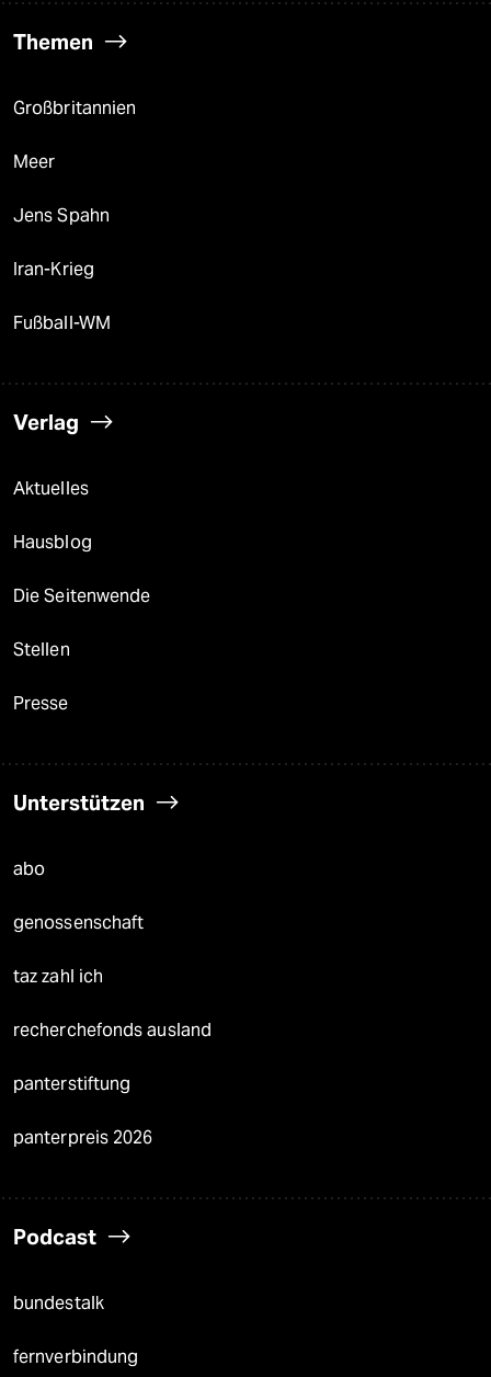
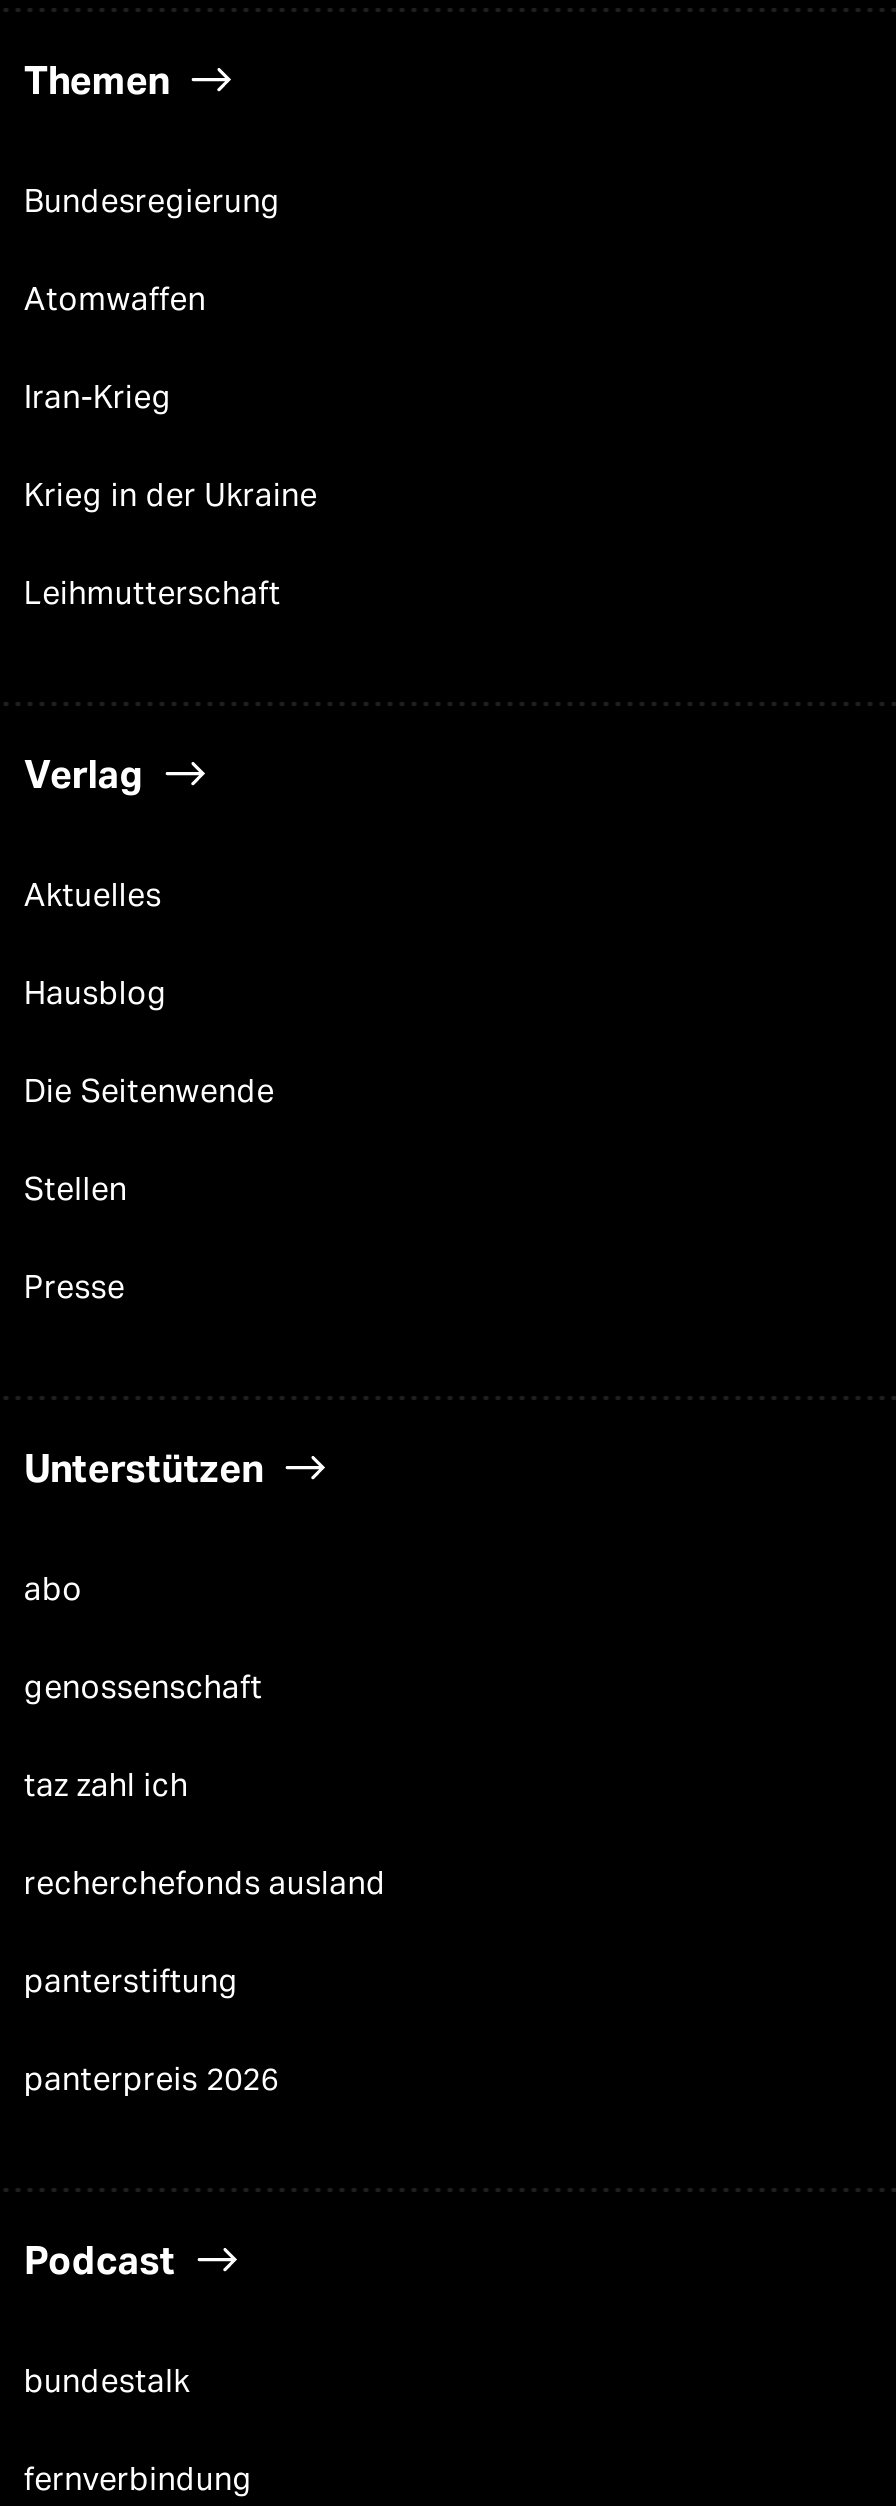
[13,98,136,226] Großbritannien | Meer | Jens Spahn -> [24,182,281,318] Bundesregierung | Atomwaffen
moved [13,259,94,280] -> [24,378,172,416]: Iran-Krieg
[13,312,111,333] Fußball-WM -> [24,476,318,612] Krieg in der Ukraine | Leihmutterschaft

